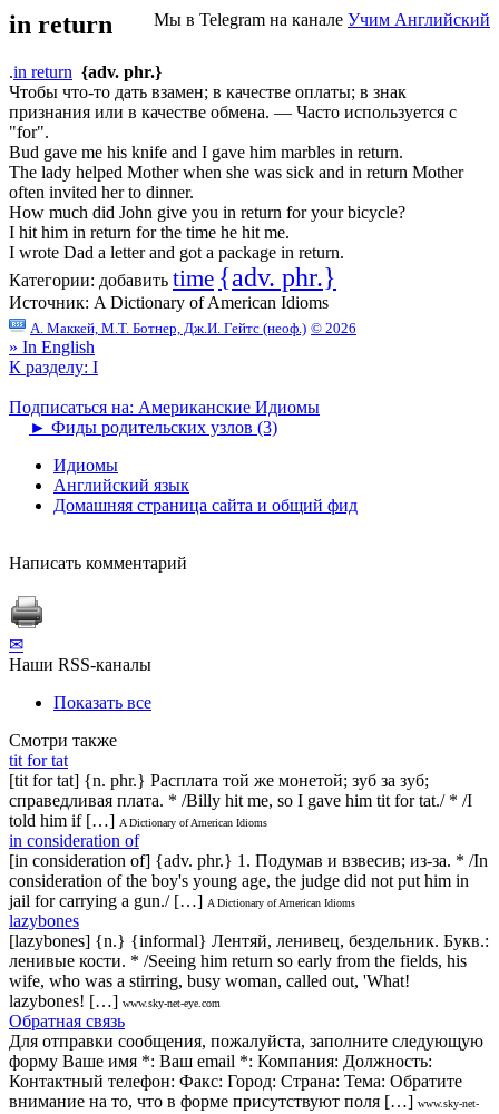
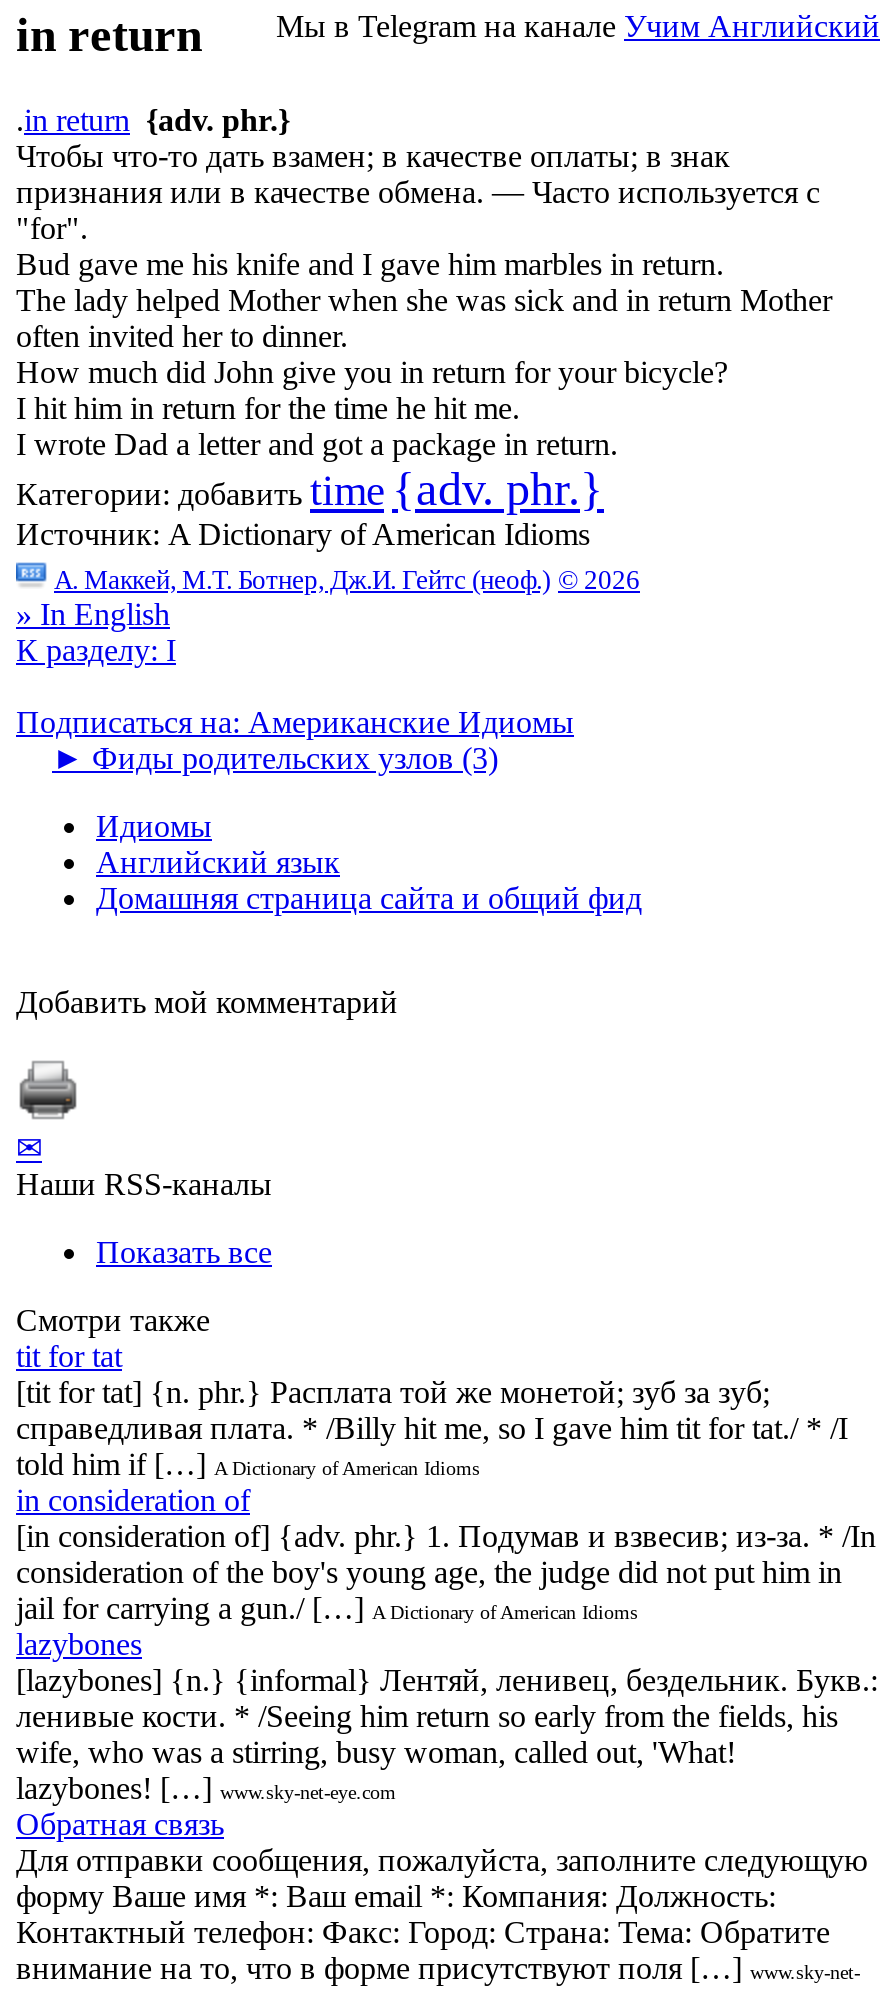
[9,553,187,572] Написать комментарий -> [16,985,398,1019] Добавить мой комментарий

